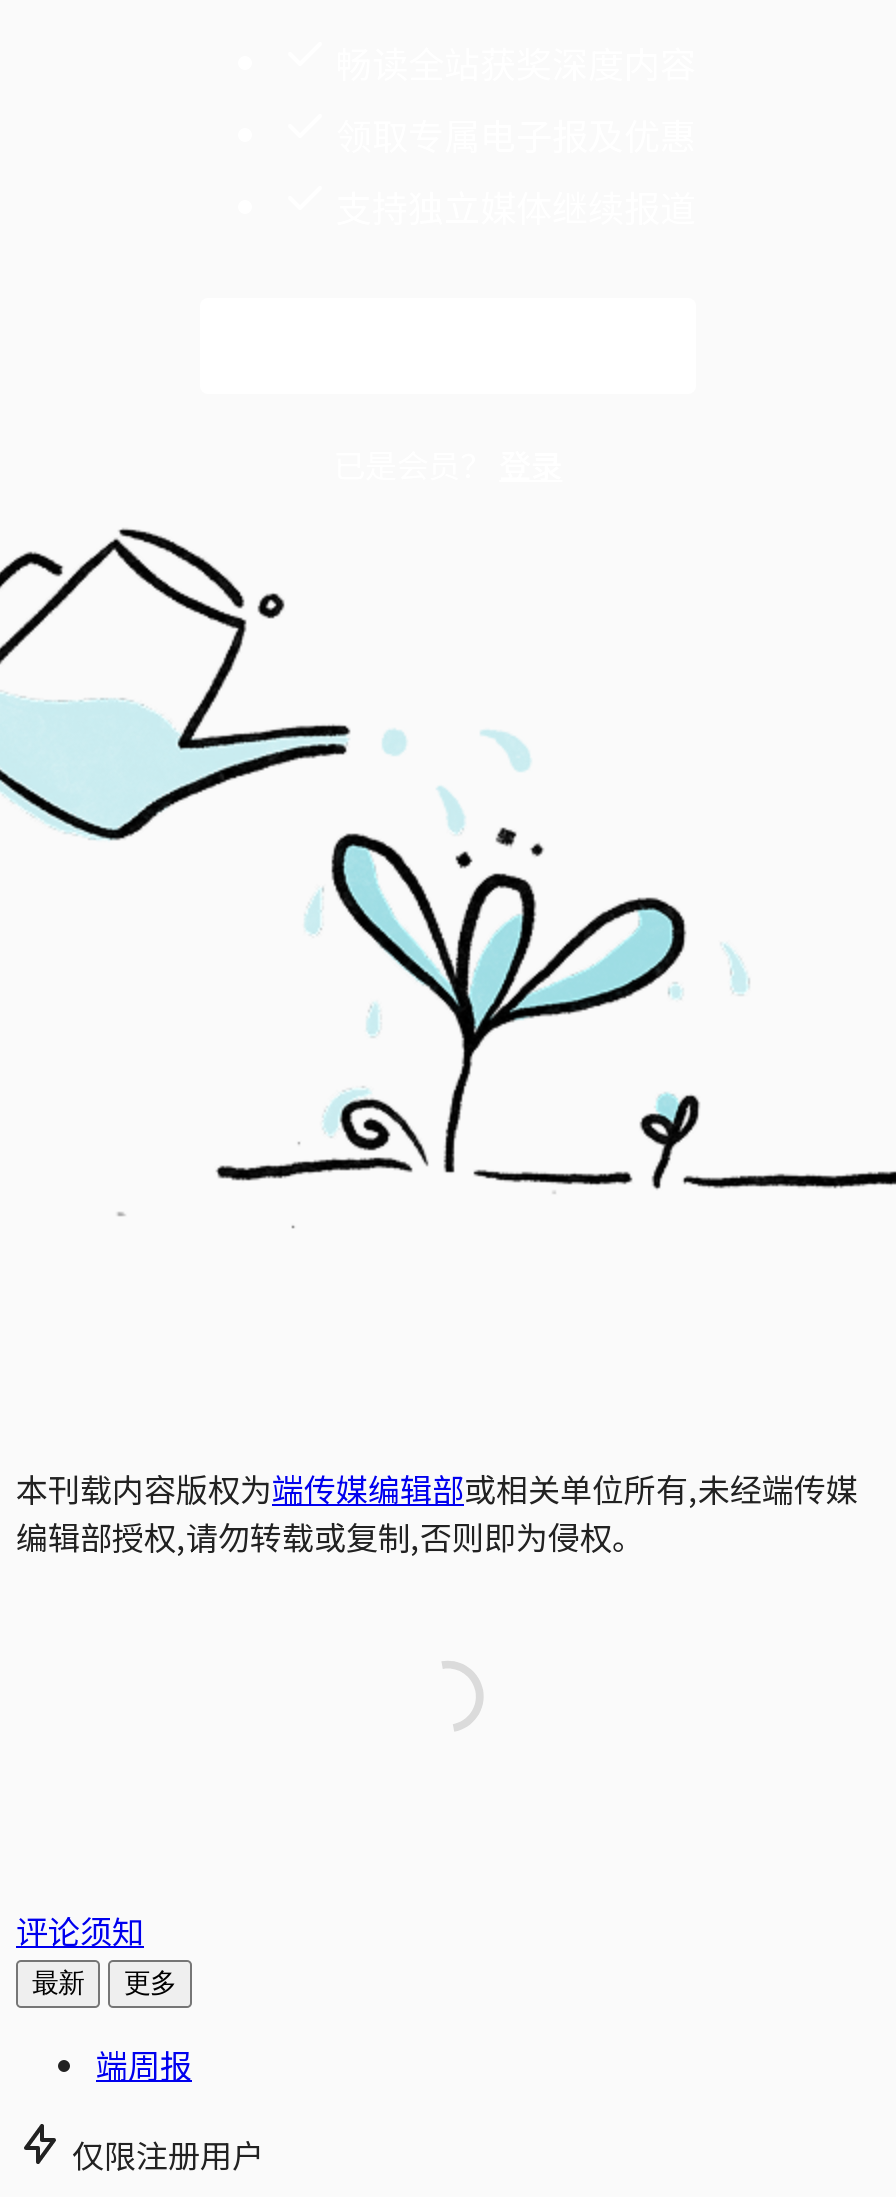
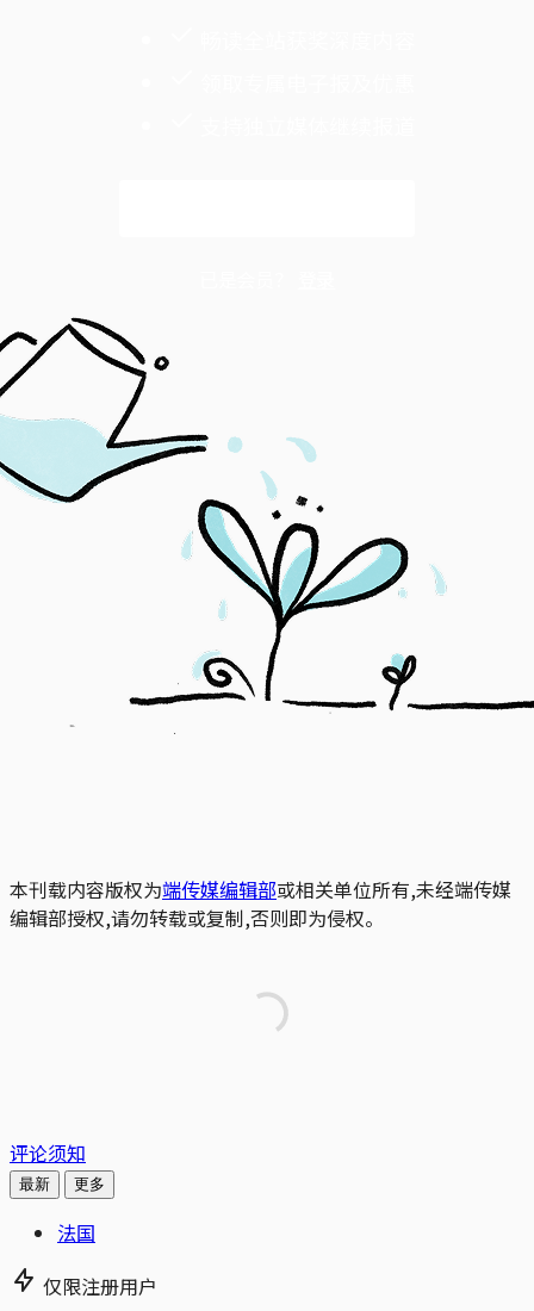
[96,2040,192,2088] 端周报 -> [57,1218,95,1246] 法国

